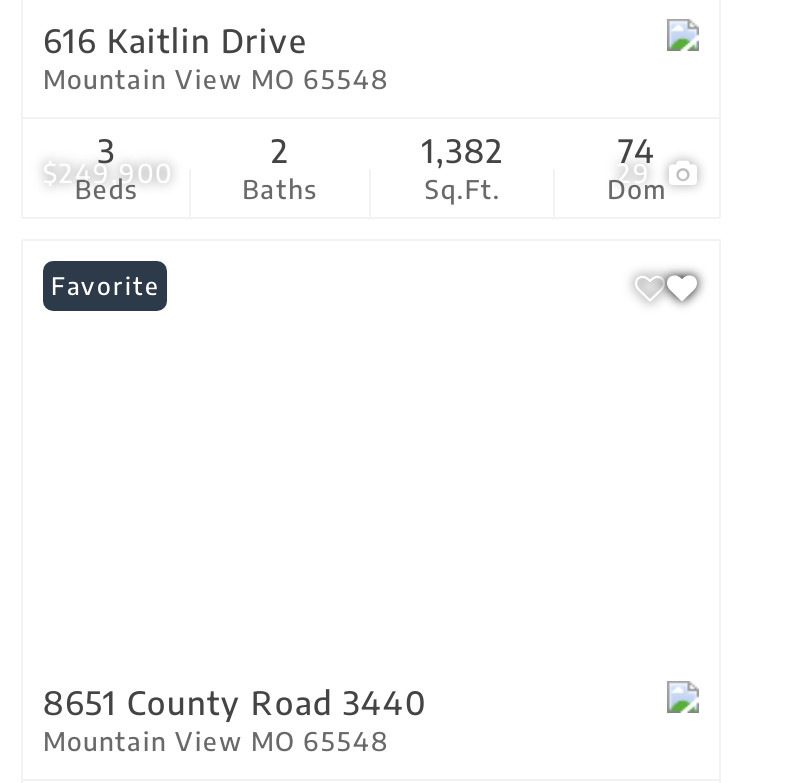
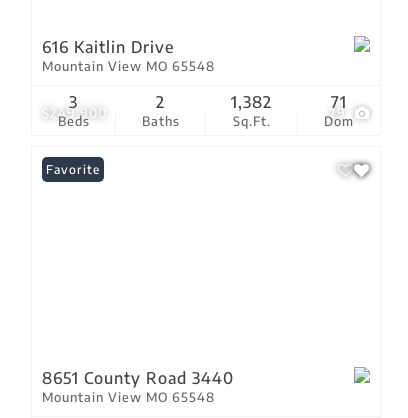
[618,131,656,171] 74 -> [331,92,347,112] 71

